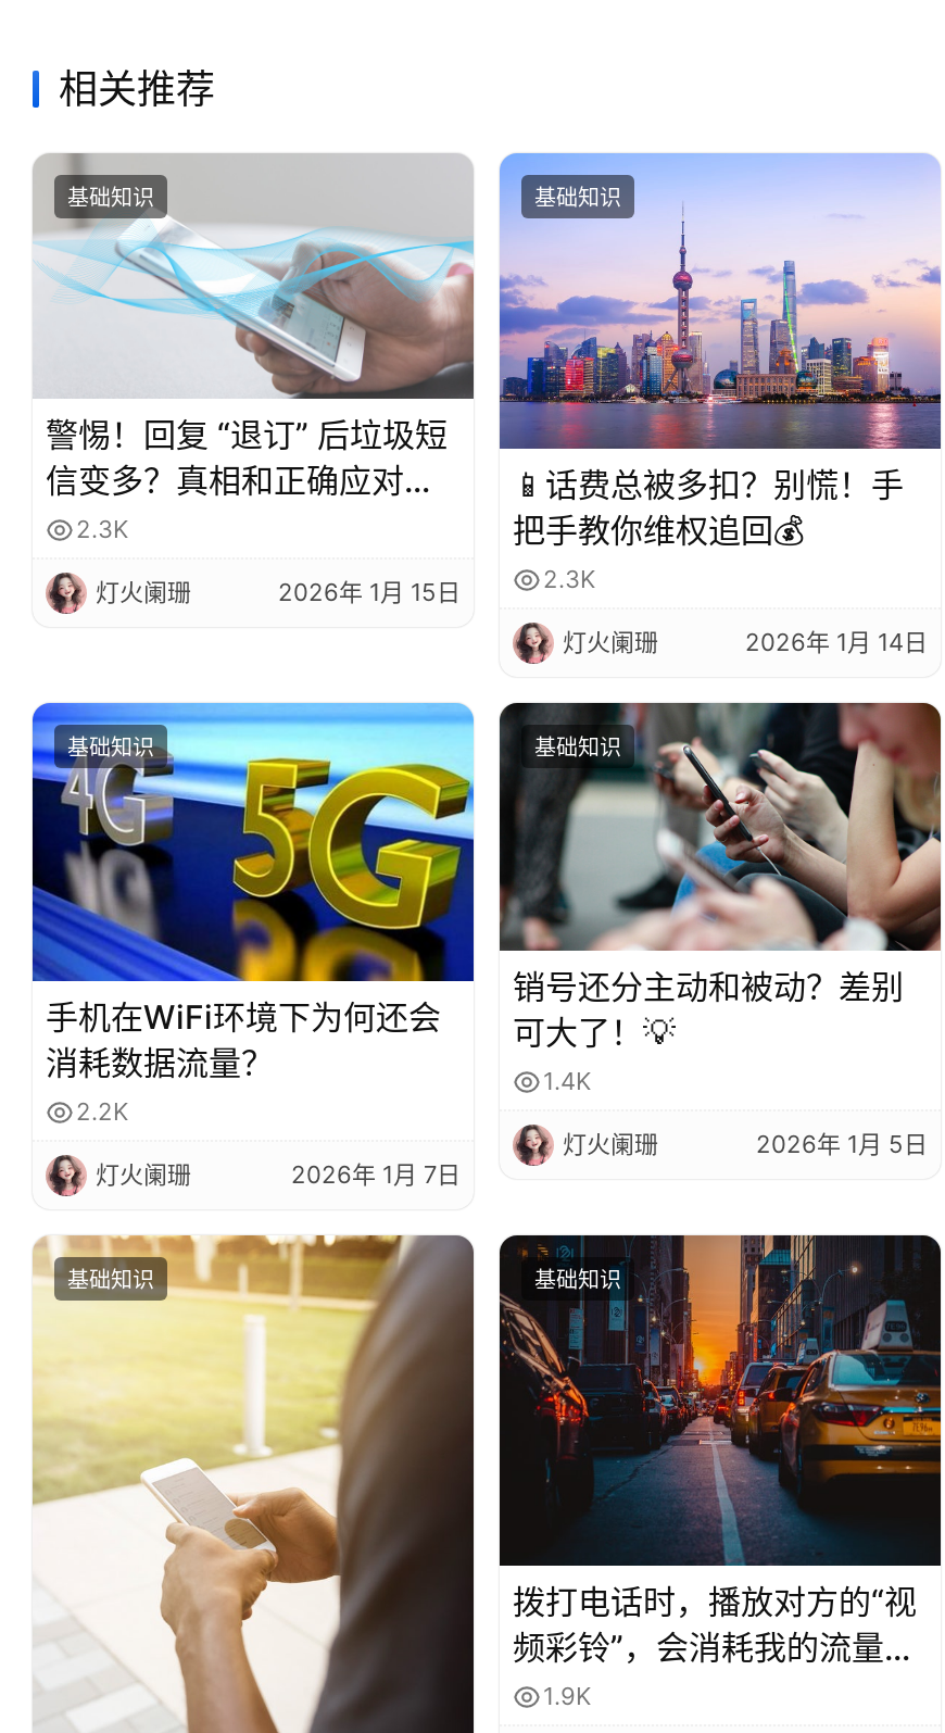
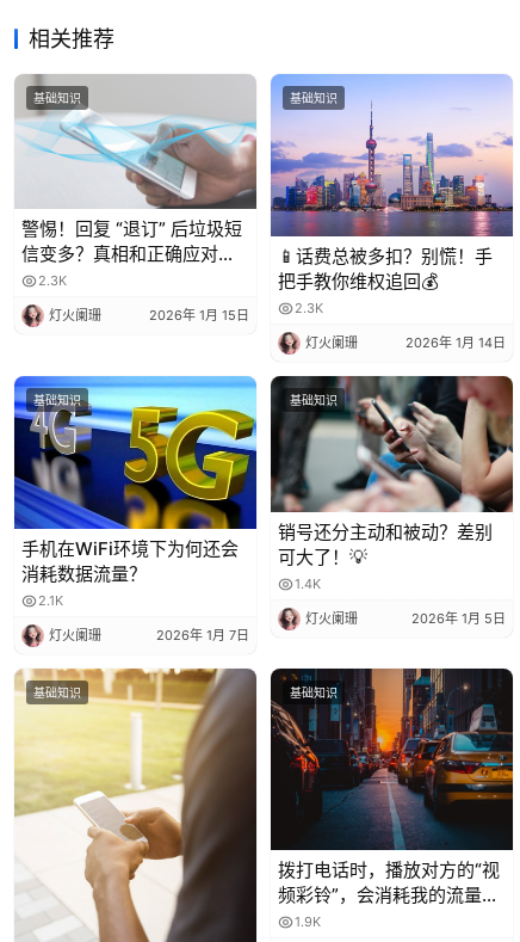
[76,1096,128,1127] 2.2K -> [38,592,63,609] 2.1K

